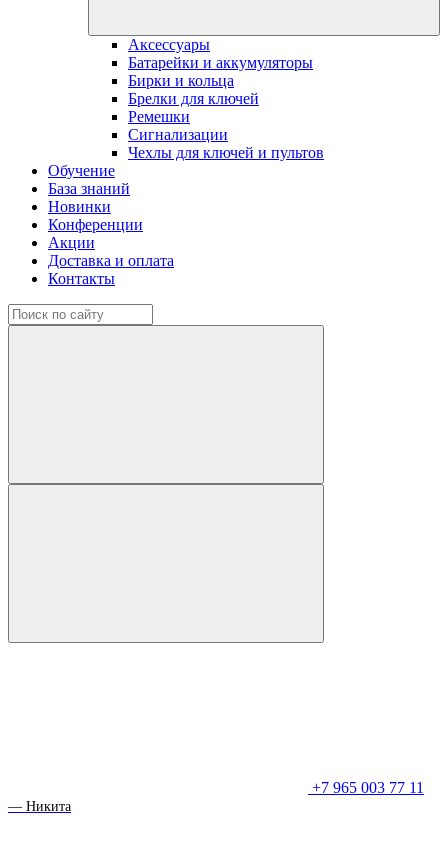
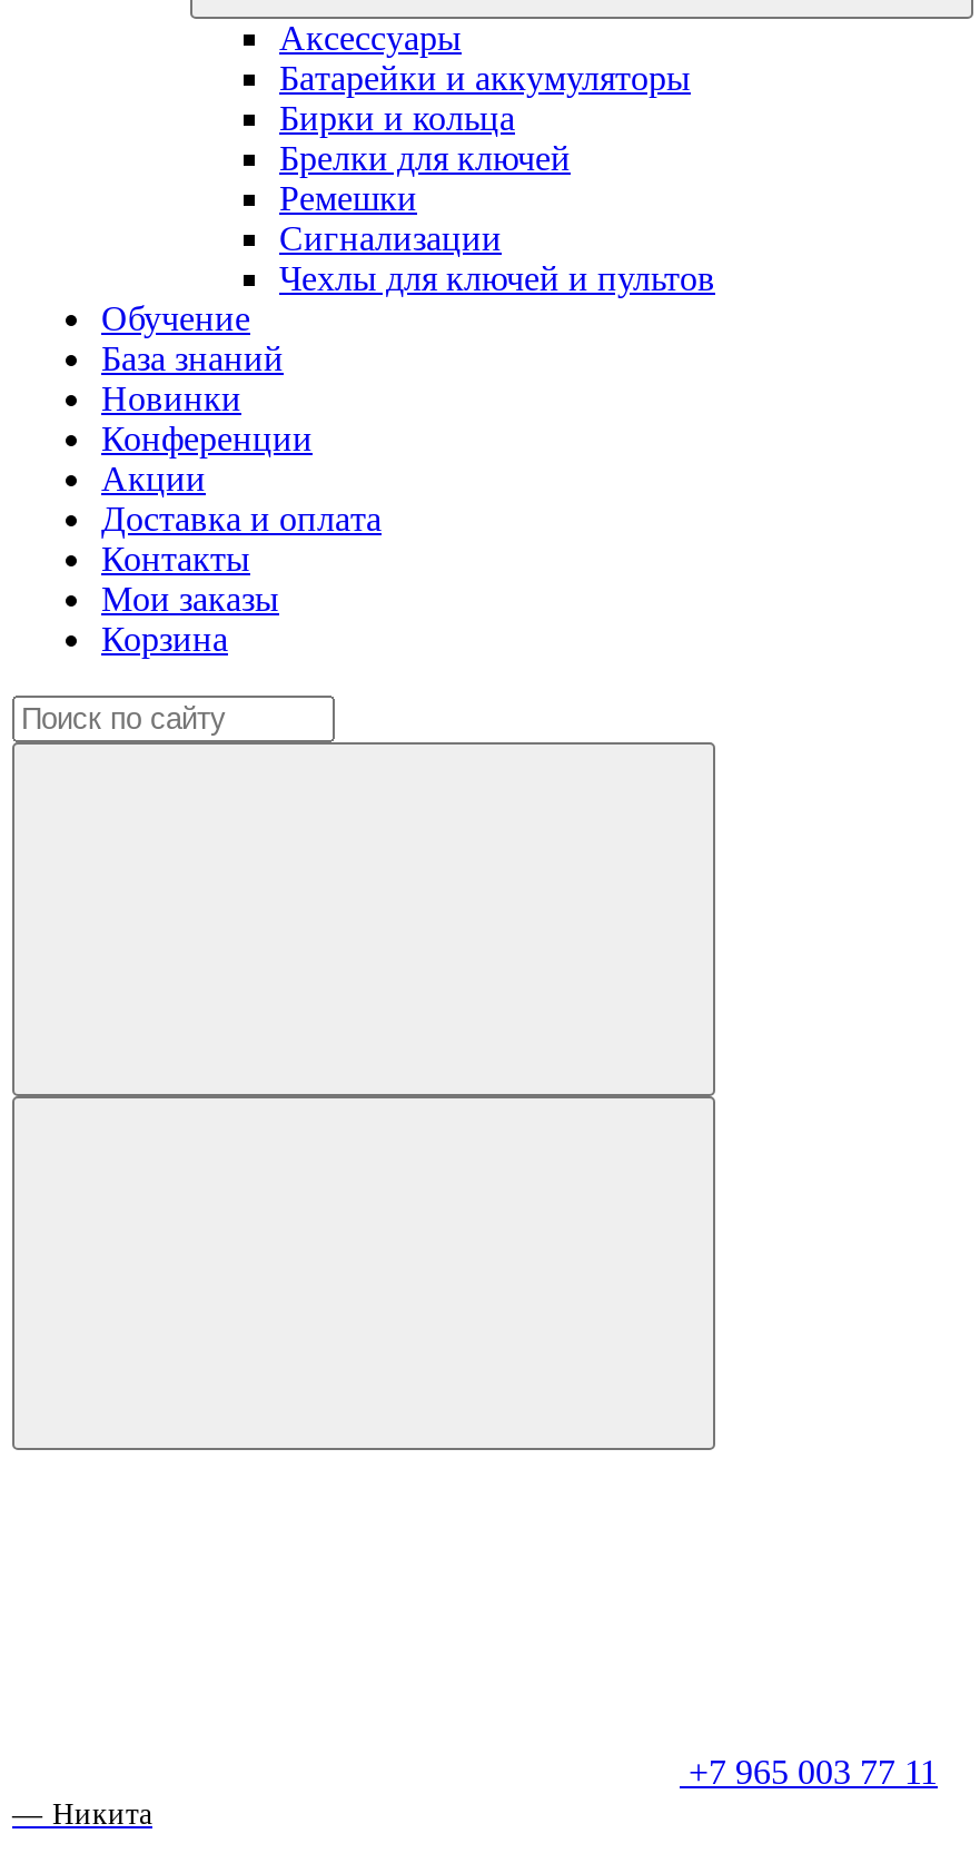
none -> [101,580,279,657] Мои заказы | Корзина

